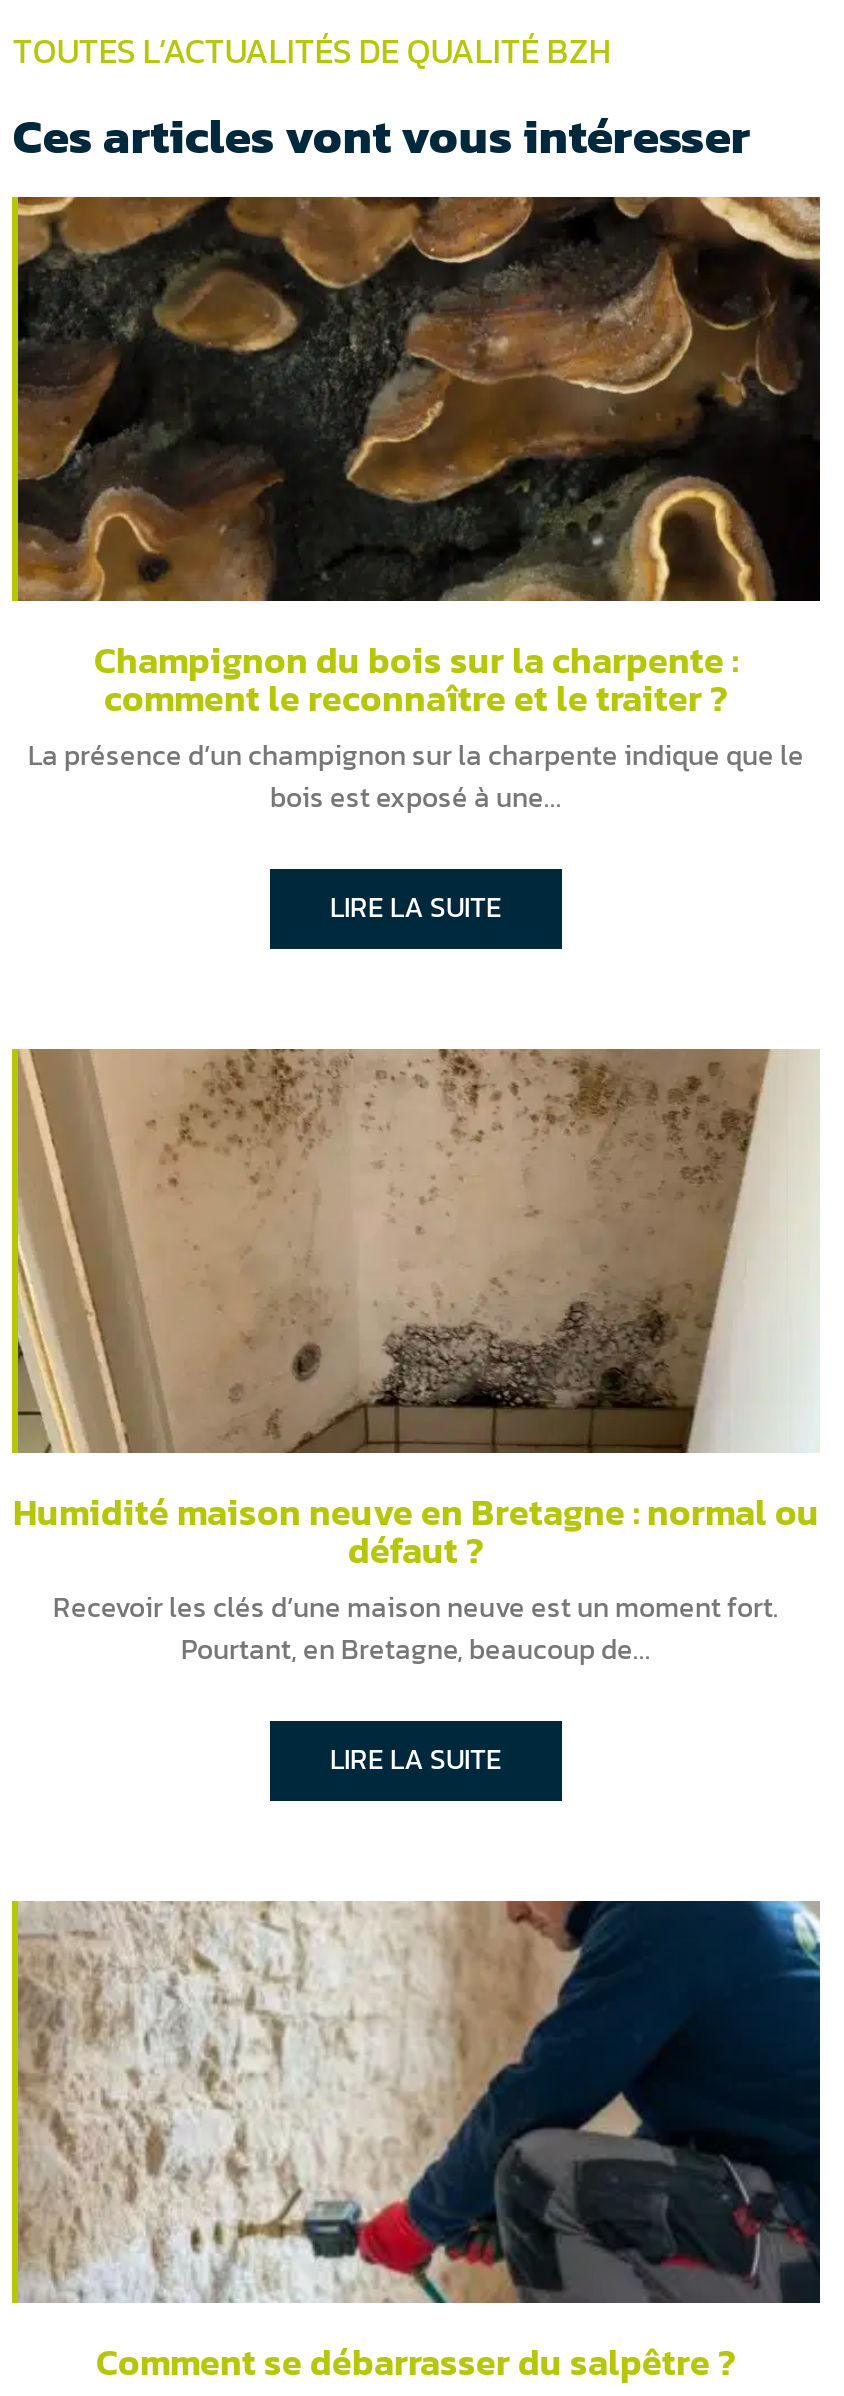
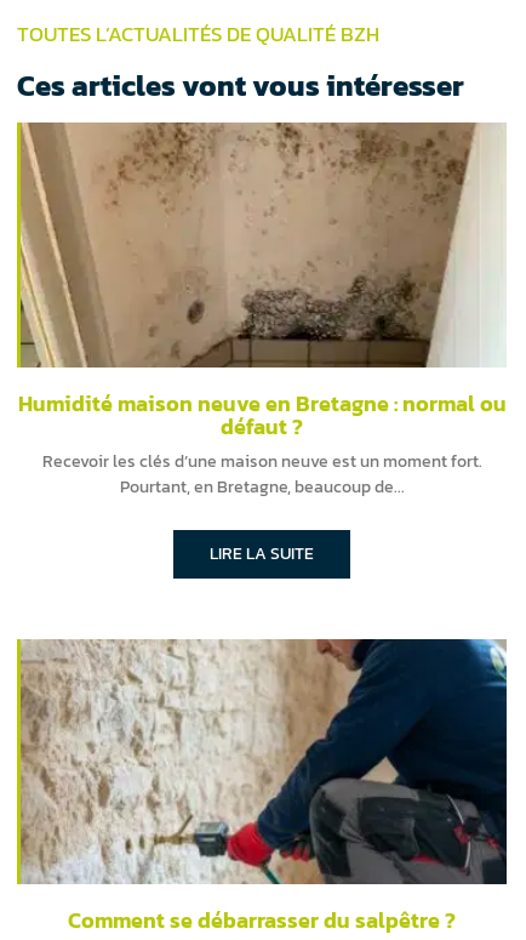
[16,195,822,929] [image] | Champignon du bois sur la charpente : | comment le reconnaître et le traiter ? | La présence d’un champignon sur la charpente indique que le | bois est exposé à une | LIRE LA SUITE -> none

